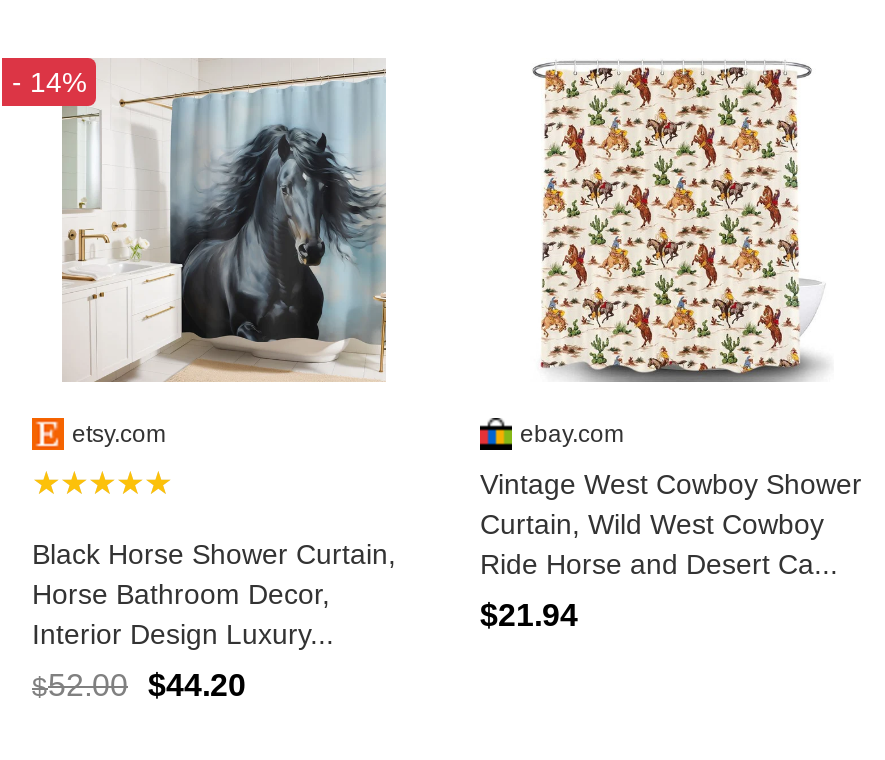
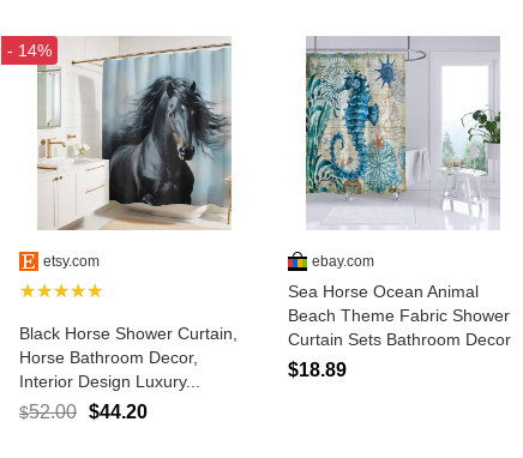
[510,60,834,384] [image] -> [305,35,501,230] [image]
[480,468,862,580] Vintage West Cowboy Shower | Curtain, Wild West Cowboy | Ride Horse and Desert Ca... -> [288,282,511,349] Sea Horse Ocean Animal | Beach Theme Fabric Shower | Curtain Sets Bathroom Decor
[480,598,578,632] $21.94 -> [288,360,347,380] $18.89

